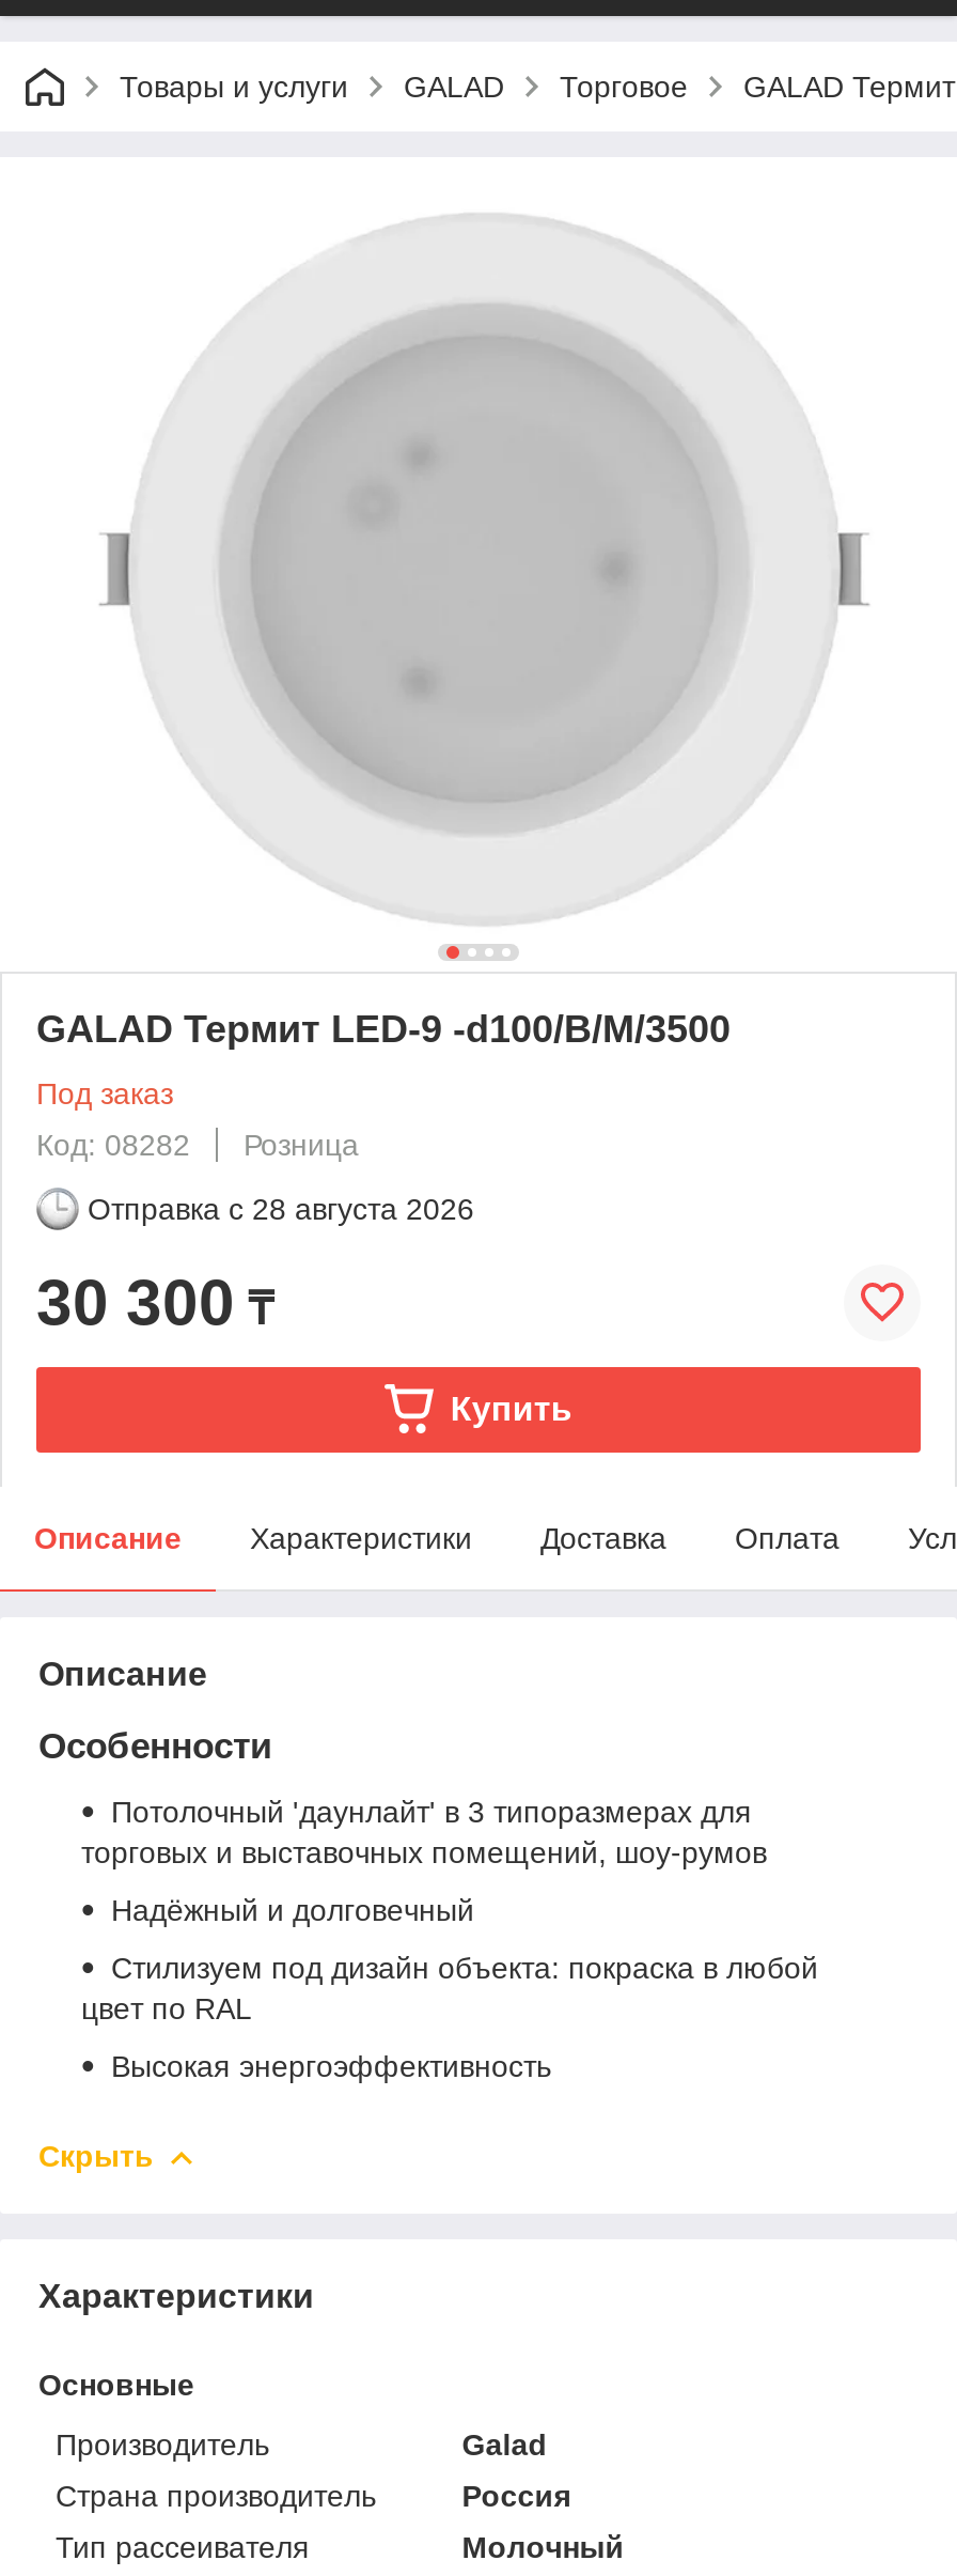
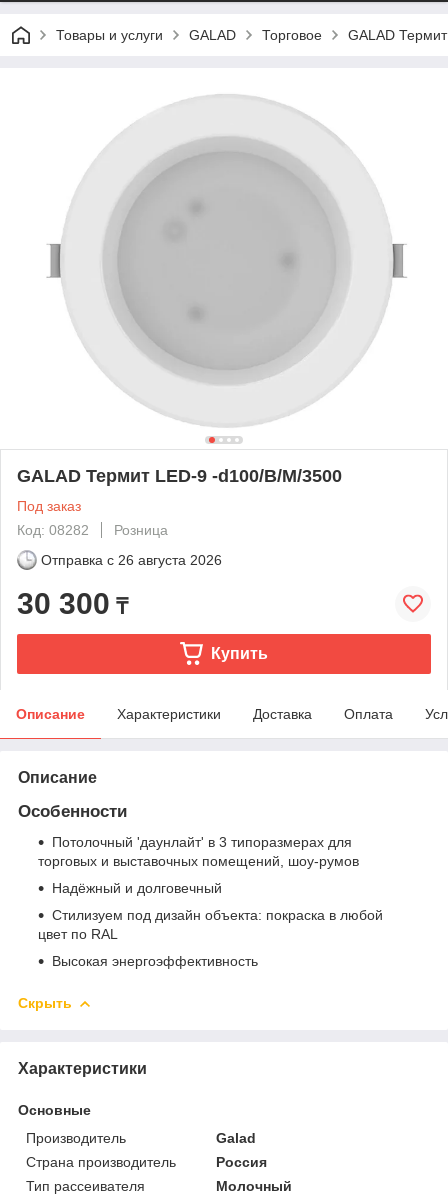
[88,1191,474,1226] Отправка с 28 августа 2026 -> [41,552,222,568] Отправка с 26 августа 2026

